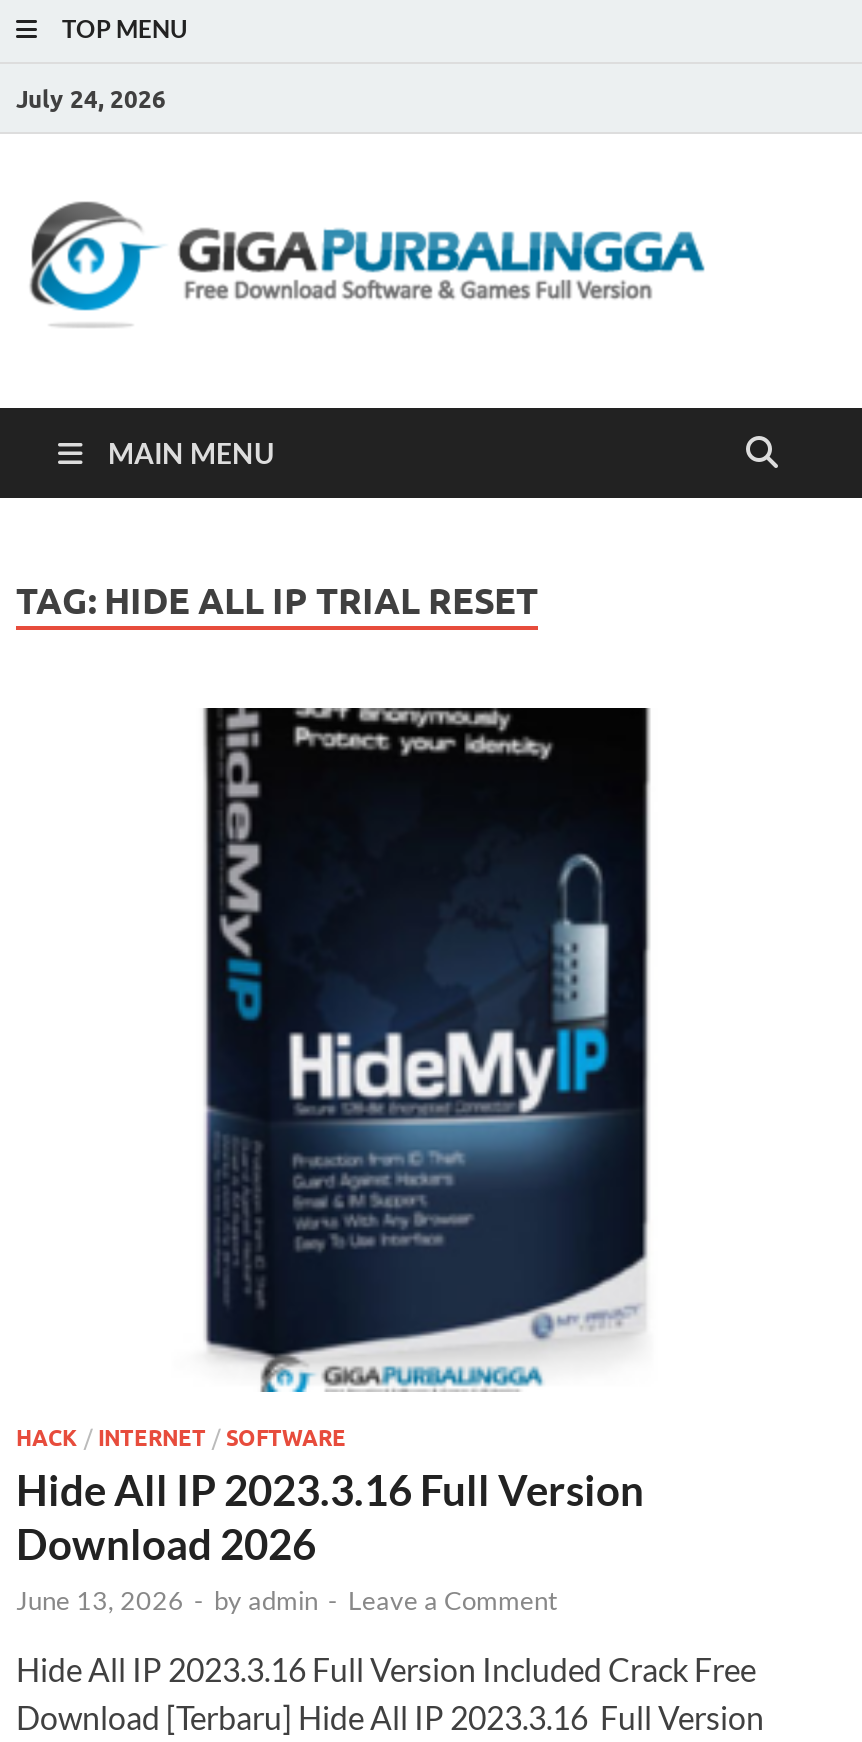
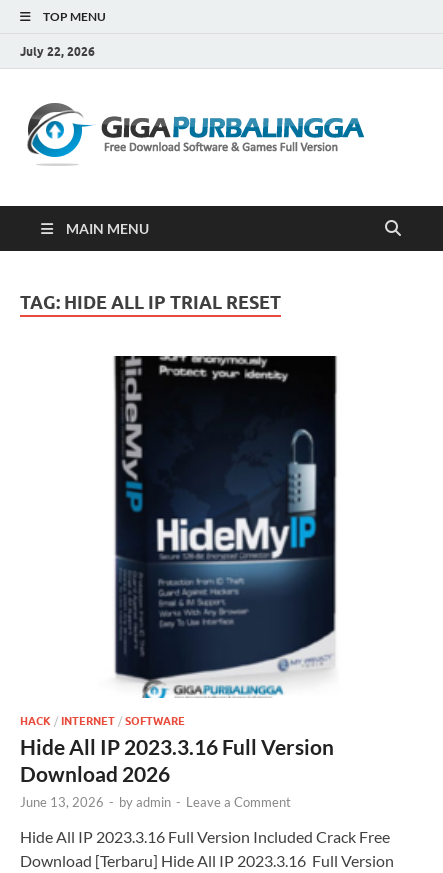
[16,83,166,113] July 24, 2026 -> [20,43,95,58] July 22, 2026

